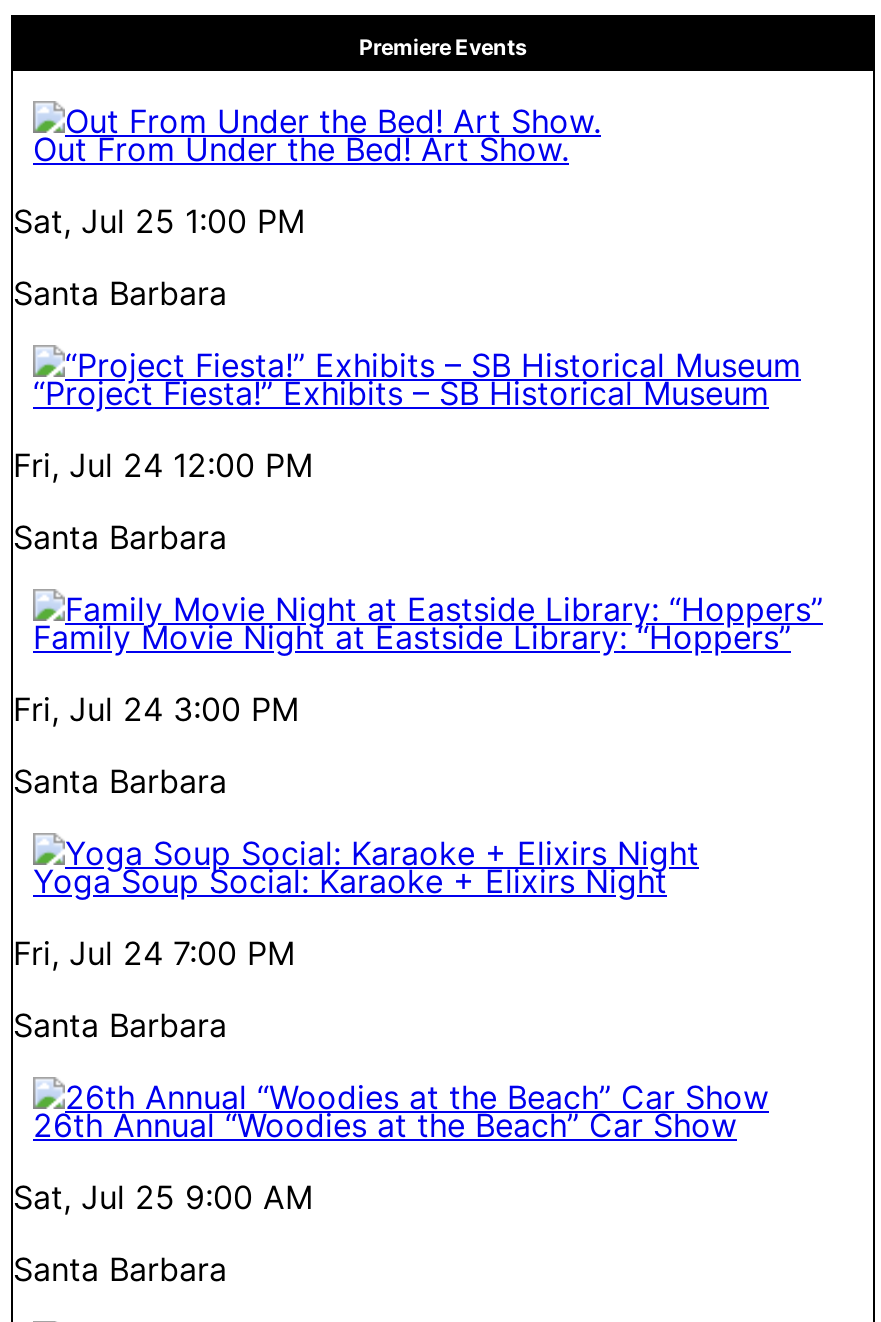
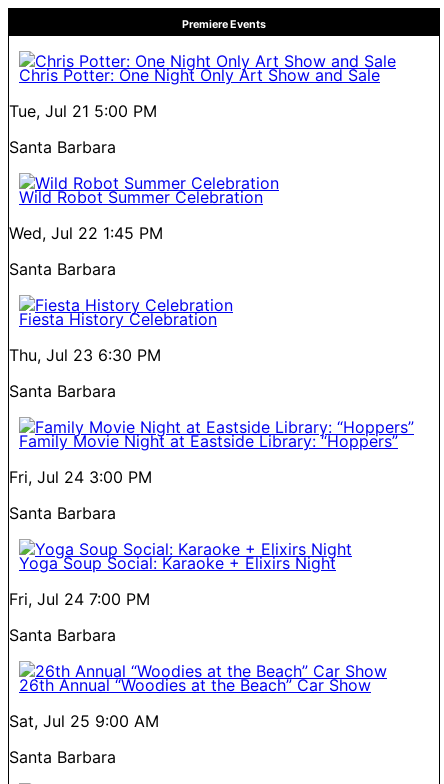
[33,128,569,168] Out From Under the Bed! Art Show. -> [19,65,380,85] Chris Potter: One Night Only Art Show and Sale
[13,200,305,240] Sat, Jul 25 1:00 PM -> [9,101,157,121] Tue, Jul 21 5:00 PM
[13,372,769,484] “Project Fiesta!” Exhibits – SB Historical Museum | Fri, Jul 24 12:00 PM -> [9,187,263,365] Wild Robot Summer Celebration | Wed, Jul 22 1:45 PM | Santa Barbara | Fiesta History Celebration | Thu, Jul 23 6:30 PM

